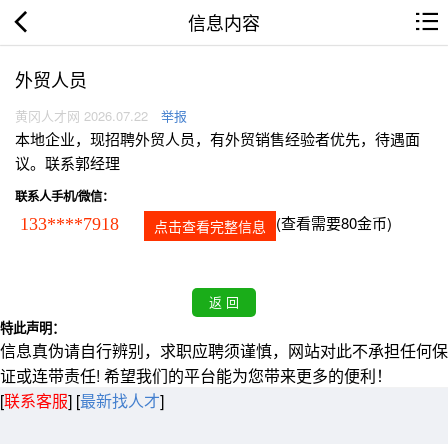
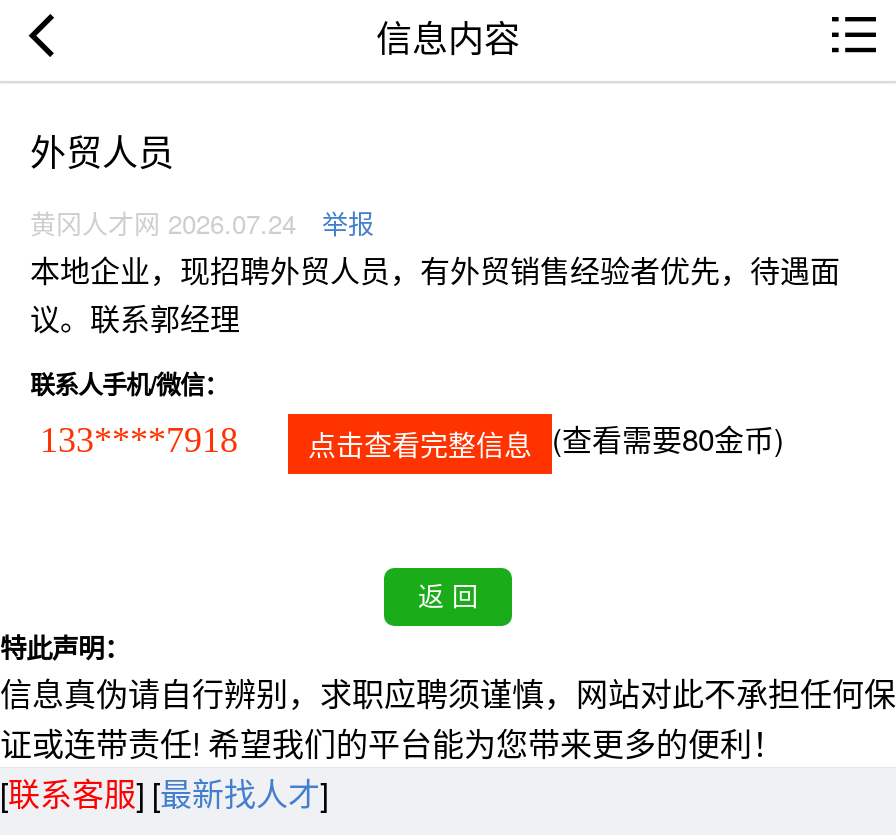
[15,106,187,125] 黄冈人才网 2026.07.22 举报 -> [30,204,374,242] 黄冈人才网 2026.07.24 举报

